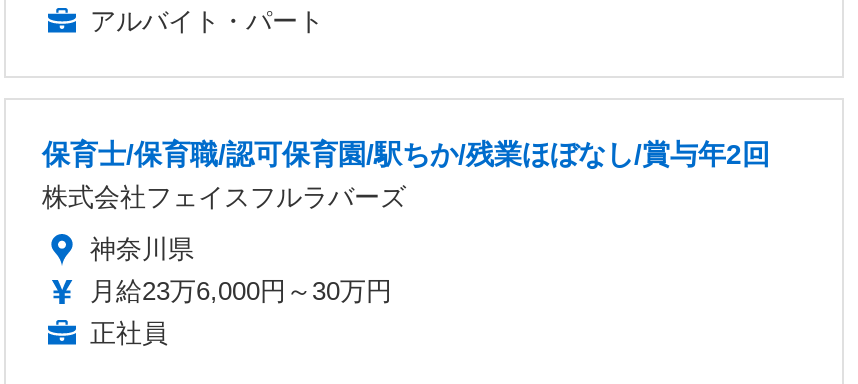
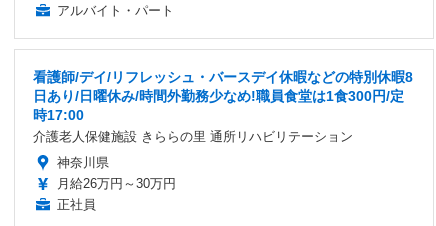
[42,139,770,213] 保育士/保育職/認可保育園/駅ちか/残業ほぼなし/賞与年2回 | 株式会社フェイスフルラバーズ -> [33,69,413,144] 看護師/デイ/リフレッシュ・バースデイ休暇などの特別休暇8 | 日あり/日曜休み/時間外勤務少なめ!職員食堂は1食300円/定 | 時17:00 | 介護老人保健施設 きららの里 通所リハビリテーション
[90,277,392,307] 月給23万6,000円～30万円 -> [57,176,176,191] 月給26万円～30万円

